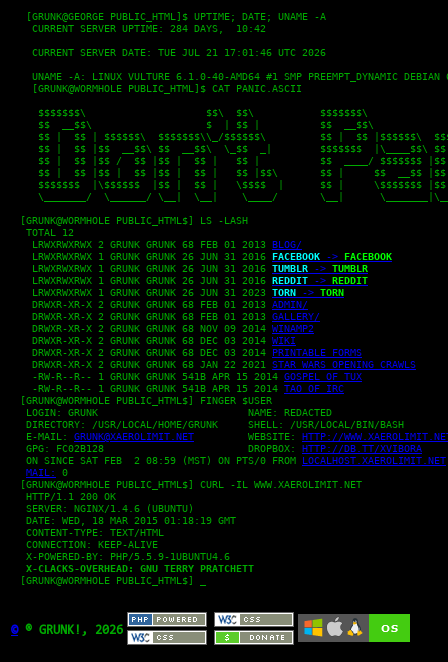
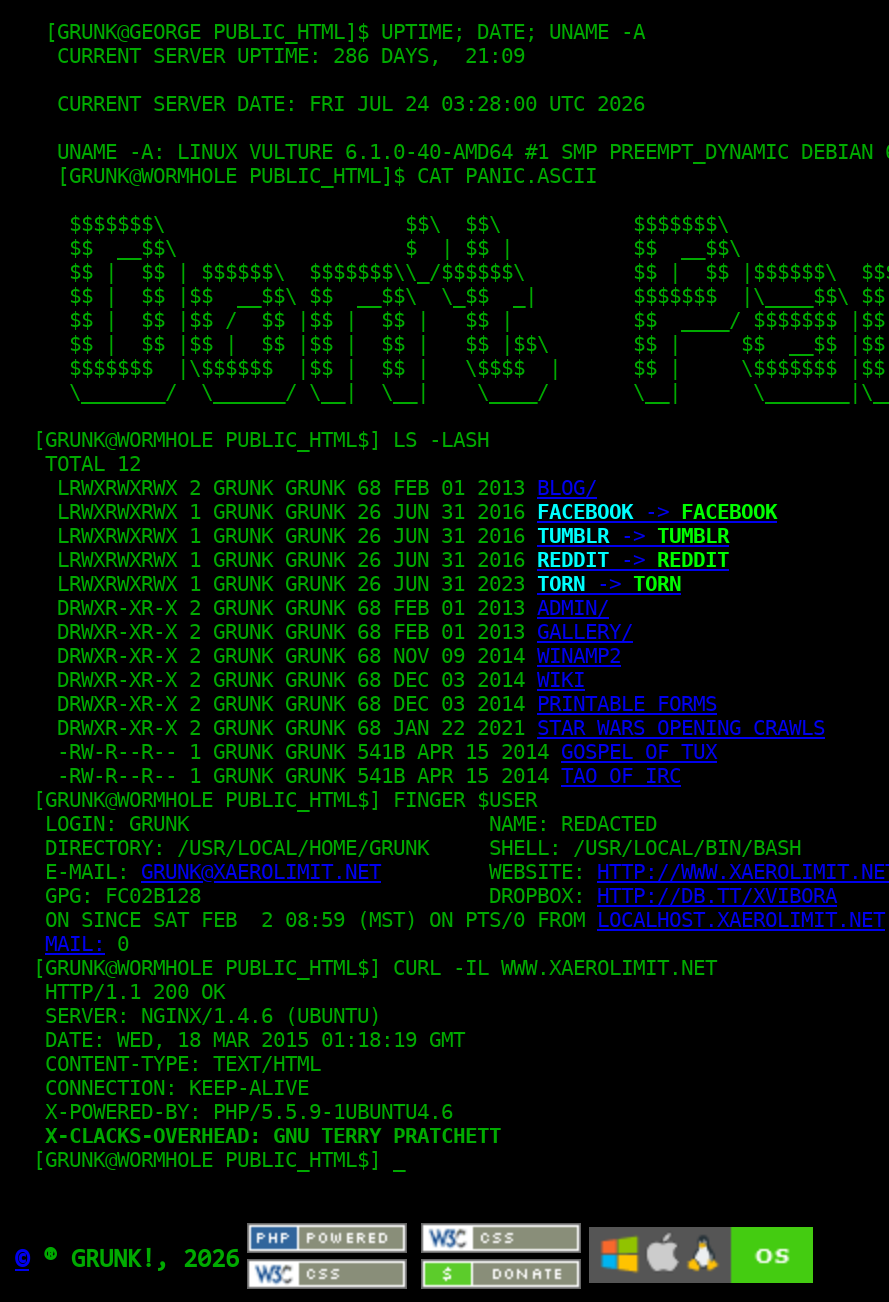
[8,22,266,34] CURRENT SERVER UPTIME: 284 DAYS, 10:42 -> [9,44,525,68] CURRENT SERVER UPTIME: 286 DAYS, 21:09
[8,46,326,58] CURRENT SERVER DATE: TUE JUL 21 17:01:46 UTC 2026 -> [9,92,645,116] CURRENT SERVER DATE: FRI JUL 24 03:28:00 UTC 2026

